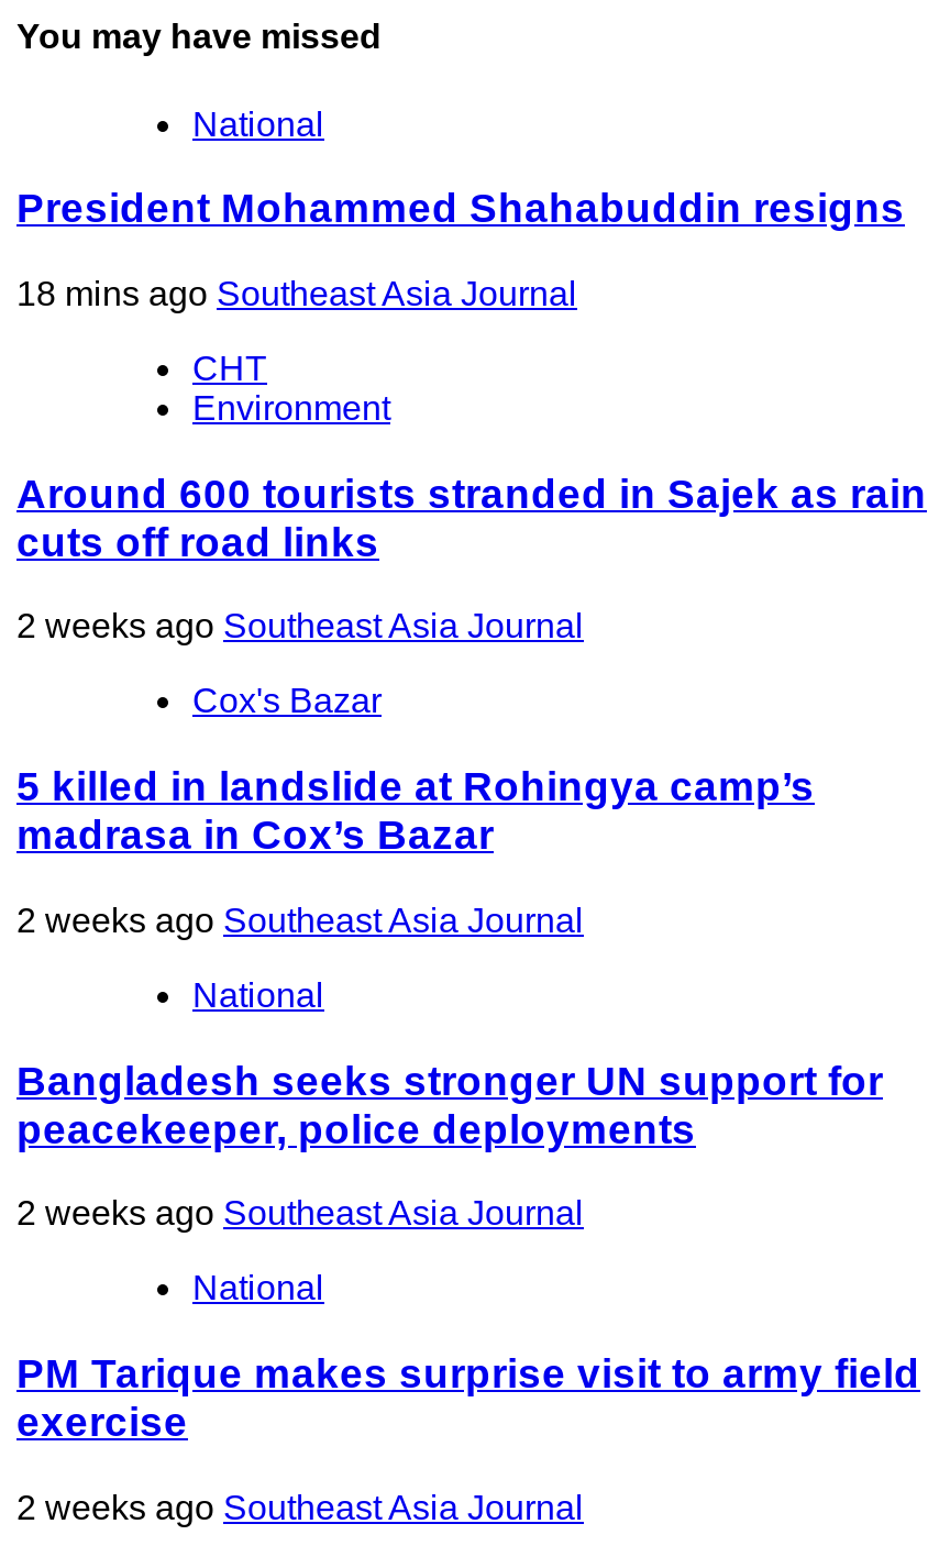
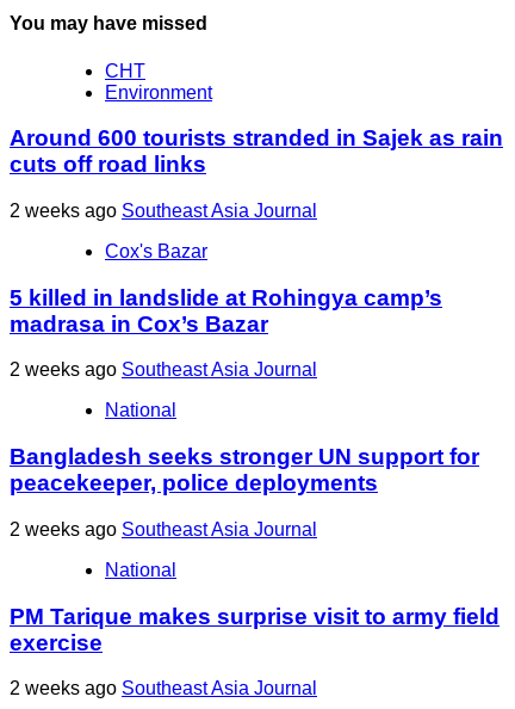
[16,105,905,312] National | President Mohammed Shahabuddin resigns | 18 mins ago Southeast Asia Journal -> none

